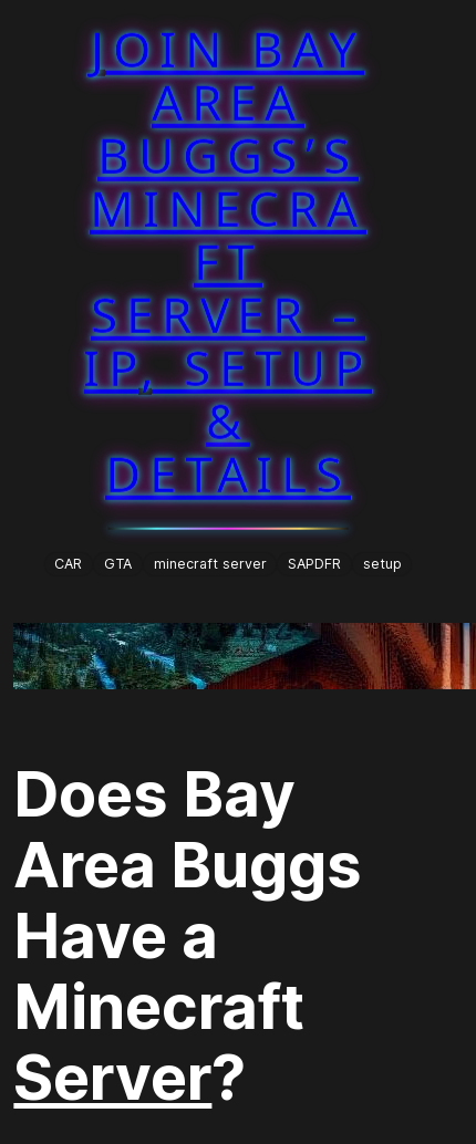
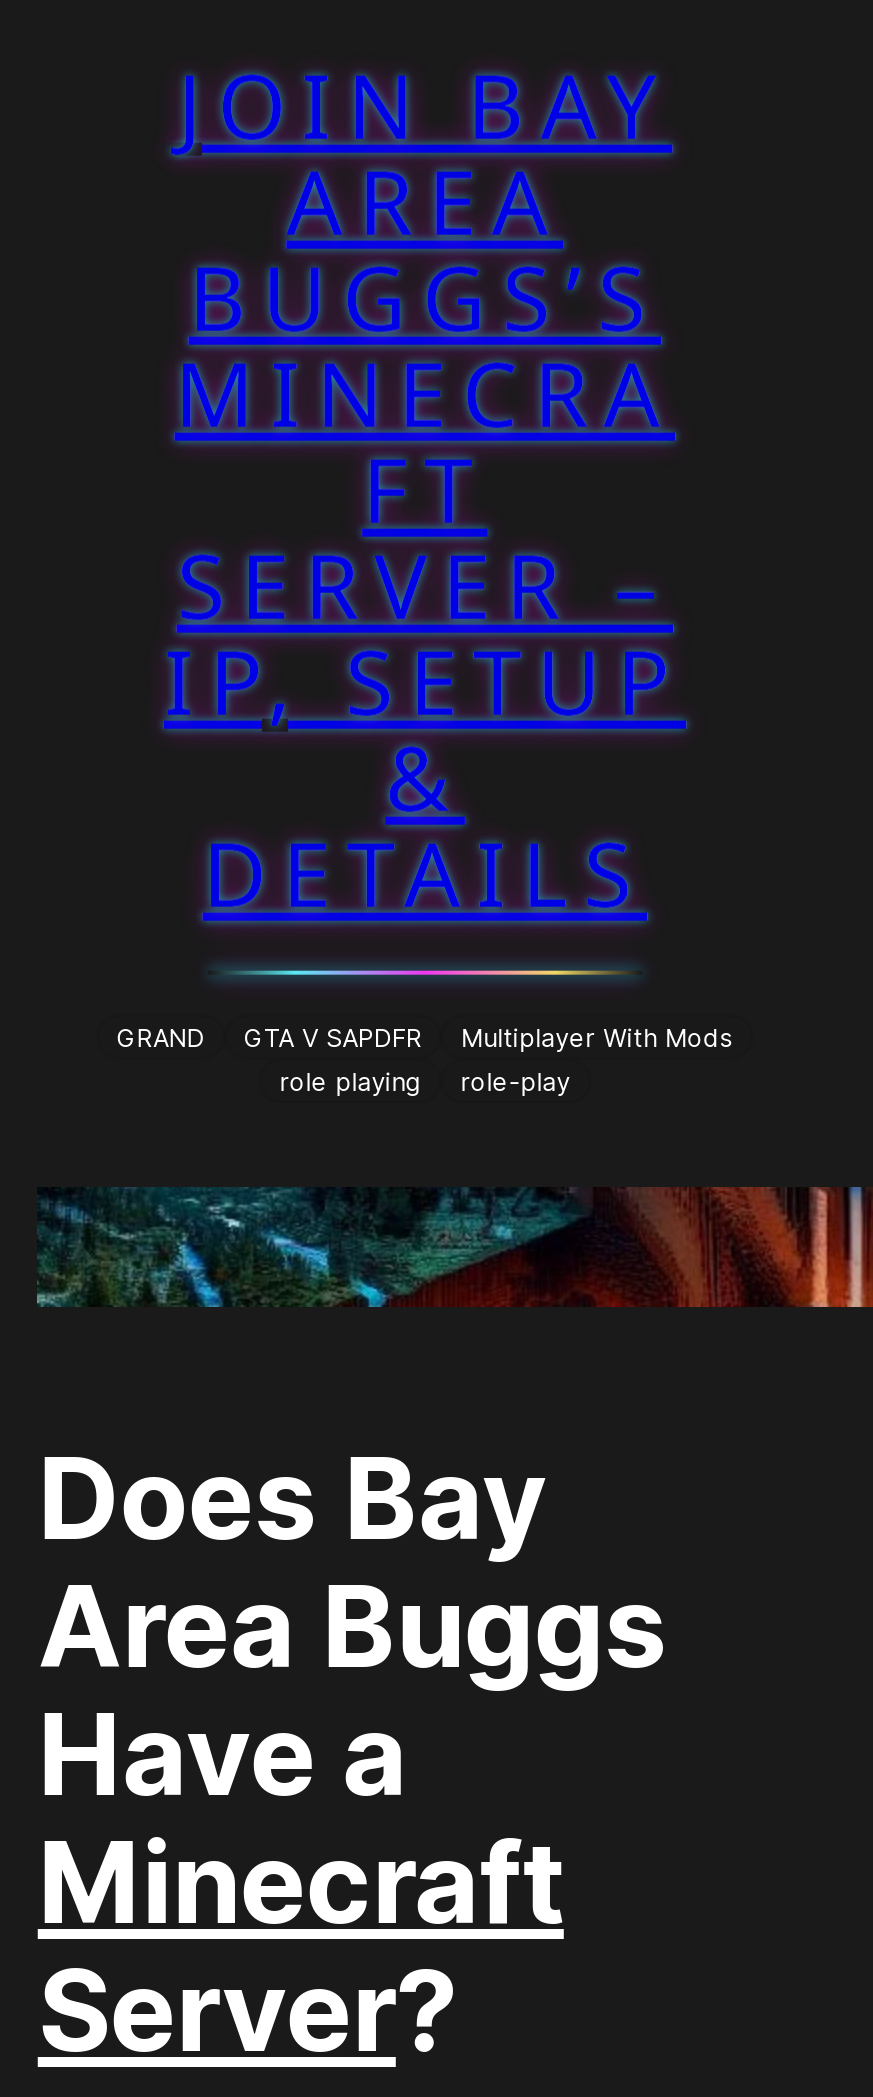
[55,556,402,572] CAR | GTA | minecraft server | SAPDFR | setup -> [117,1022,733,1097] GRAND | GTA V SAPDFR | Multiplayer With Mods | role playing | role-play

